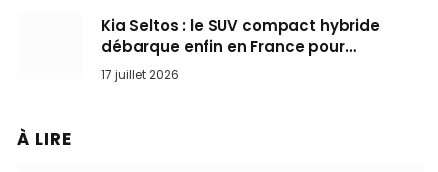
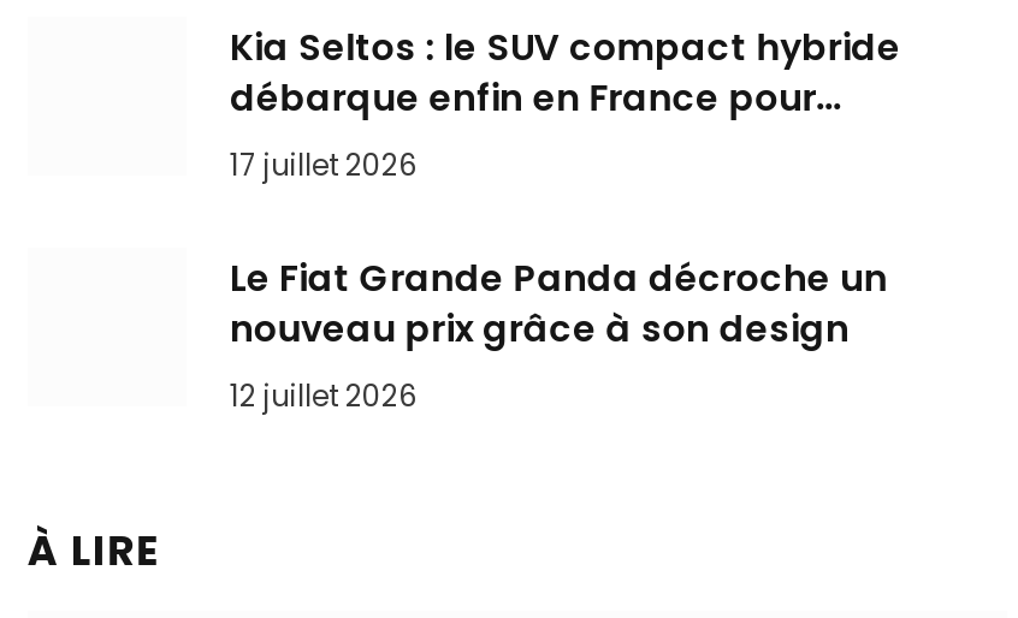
none -> [230,251,887,415] Le Fiat Grande Panda décroche un | nouveau prix grâce à son design | 12 juillet 2026

